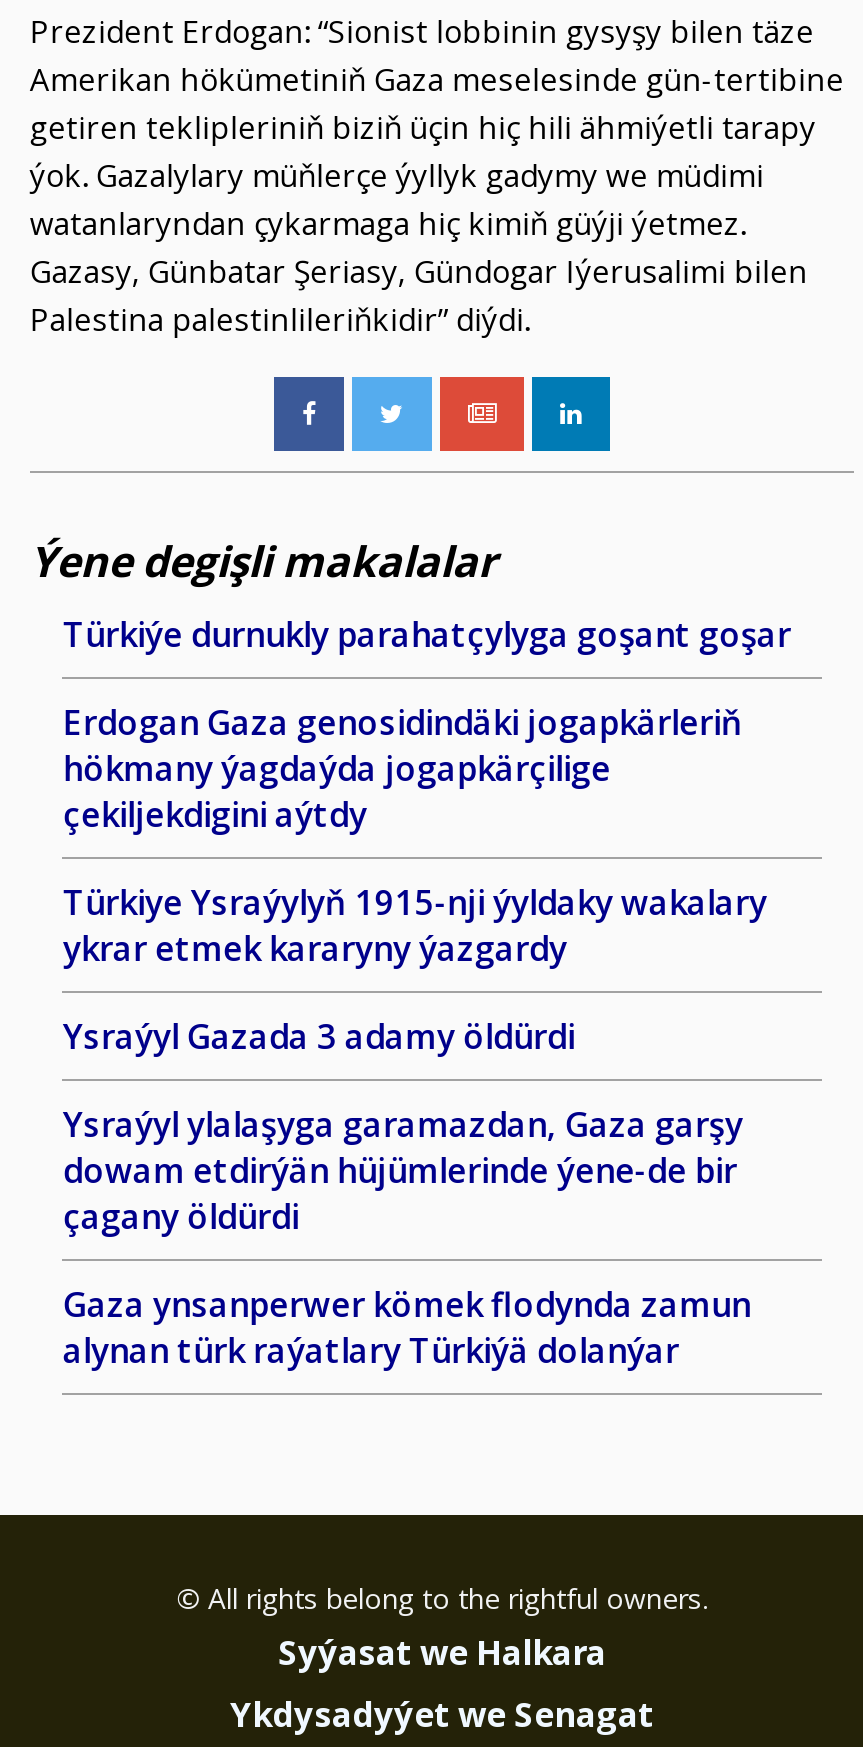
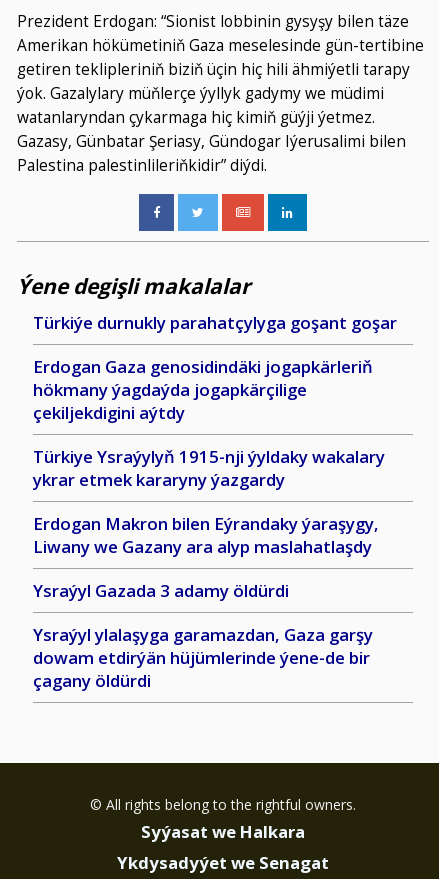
none -> [33,512,379,558] Erdogan Makron bilen Eýrandaky ýaraşygy, | Liwany we Gazany ara alyp maslahatlaşdy
moved [63,1013,743,1239] -> [33,579,373,692]: Ysraýyl Gazada 3 adamy öldürdi | Ysraýyl ylalaşyga garamazdan, Gaza garşy | dowam etdirýän hüjümlerinde ýene-de bir | çagany öldürdi
[63,1281,751,1373] Gaza ynsanperwer kömek flodynda zamun | alynan türk raýatlary Türkiýä dolanýar -> none

